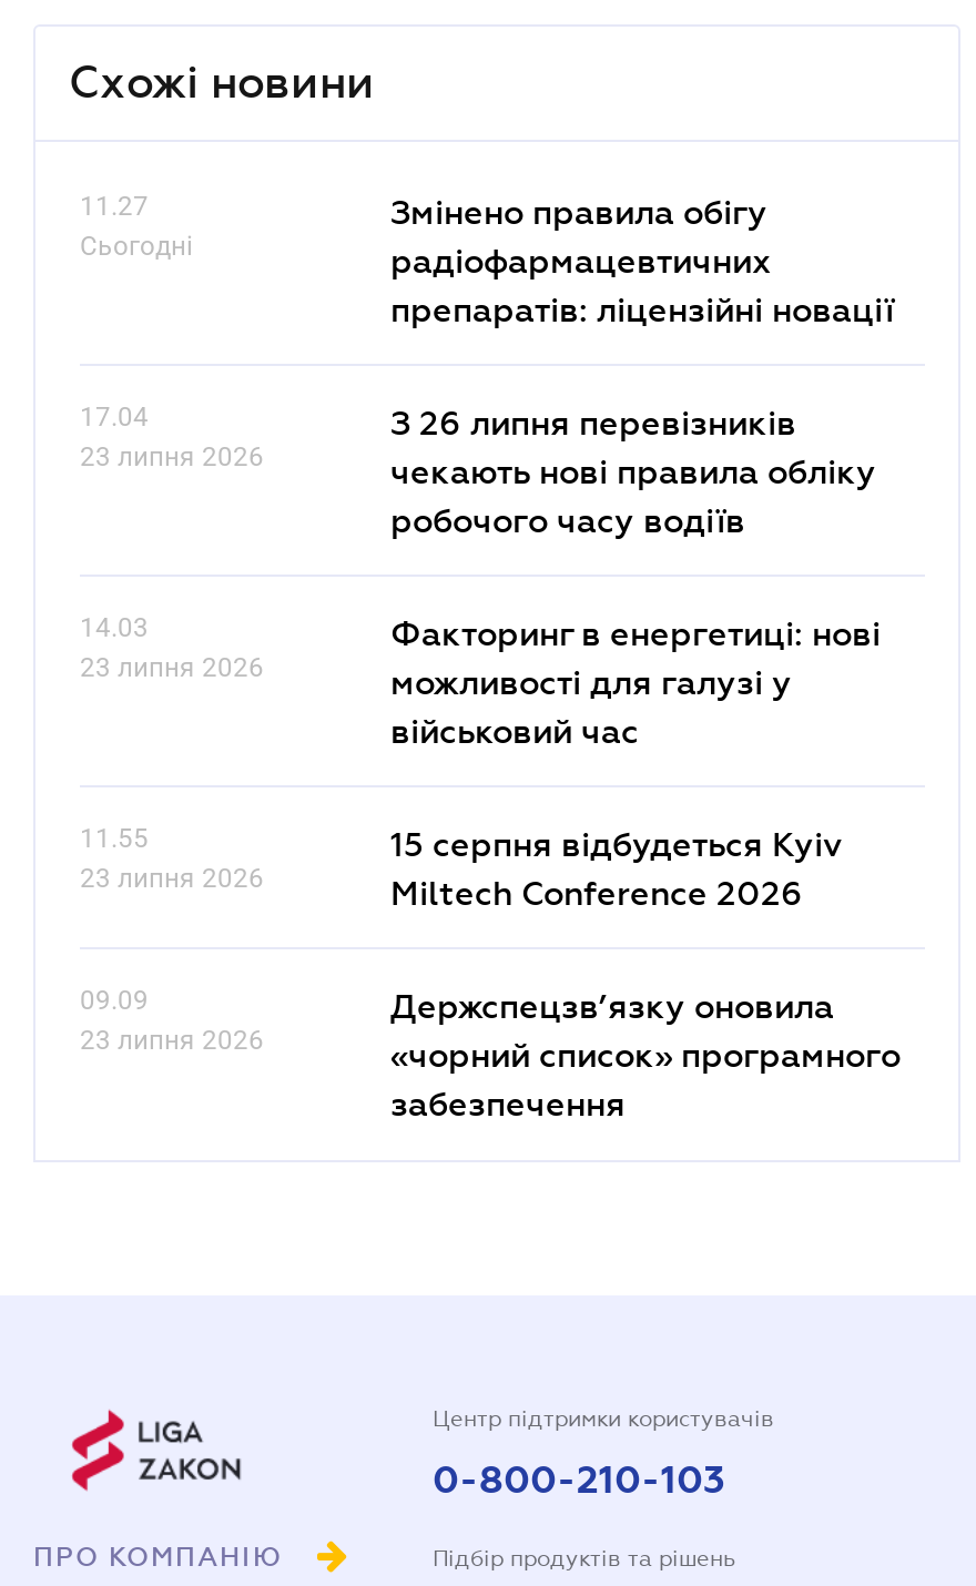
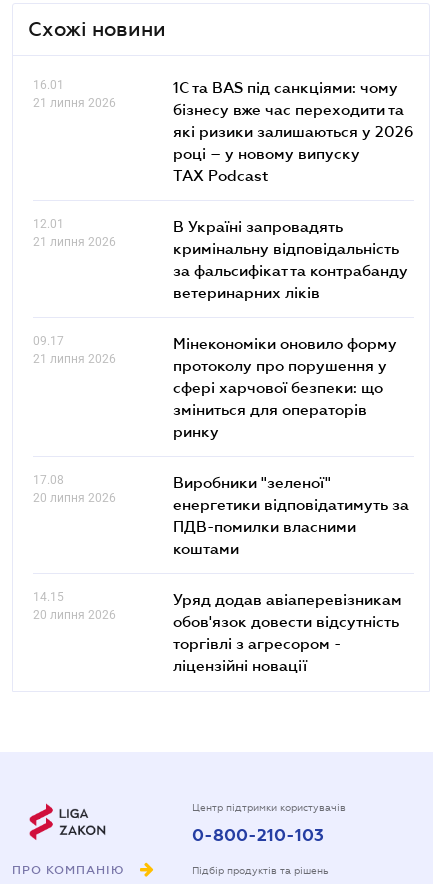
[80,190,193,261] 11.27 | Сьогодні -> [33,78,116,110] 16.01 | 21 липня 2026
[390,190,894,328] Змінено правила обігу | радіофармацевтичних | препаратів: ліцензійні новації -> [173,78,414,184] 1С та BAS під санкціями: чому | бізнесу вже час переходити та | які ризики залишаються у 2026 | році – у новому випуску | TAX Podcast
[80,401,264,472] 17.04 | 23 липня 2026 -> [33,217,116,249] 12.01 | 21 липня 2026
[390,401,876,538] З 26 липня перевізників | чекають нові правила обліку | робочого часу водіїв -> [173,217,408,301] В Україні запровадять | кримінальну відповідальність | за фальсифікат та контрабанду | ветеринарних ліків
[80,612,264,683] 14.03 | 23 липня 2026 -> [33,334,116,366] 09.17 | 21 липня 2026
[390,612,881,749] Факторинг в енергетиці: нові | можливості для галузі у | військовий час -> [173,334,397,440] Мінекономіки оновило форму | протоколу про порушення у | сфері харчової безпеки: що | зміниться для операторів | ринку
[80,822,264,893] 11.55 | 23 липня 2026 -> [33,473,116,505] 17.08 | 20 липня 2026
[390,822,843,911] 15 серпня відбудеться Kyiv | Miltech Conference 2026 -> [173,473,409,557] Виробники "зеленої" | енергетики відповідатимуть за | ПДВ-помилки власними | коштами
[80,984,264,1055] 09.09 | 23 липня 2026 -> [33,590,116,622] 14.15 | 20 липня 2026
[390,984,901,1122] Держспецзв’язку оновила | «чорний список» програмного | забезпечення -> [173,590,402,674] Уряд додав авіаперевізникам | обов'язок довести відсутність | торгівлі з агресором - | ліцензійні новації

